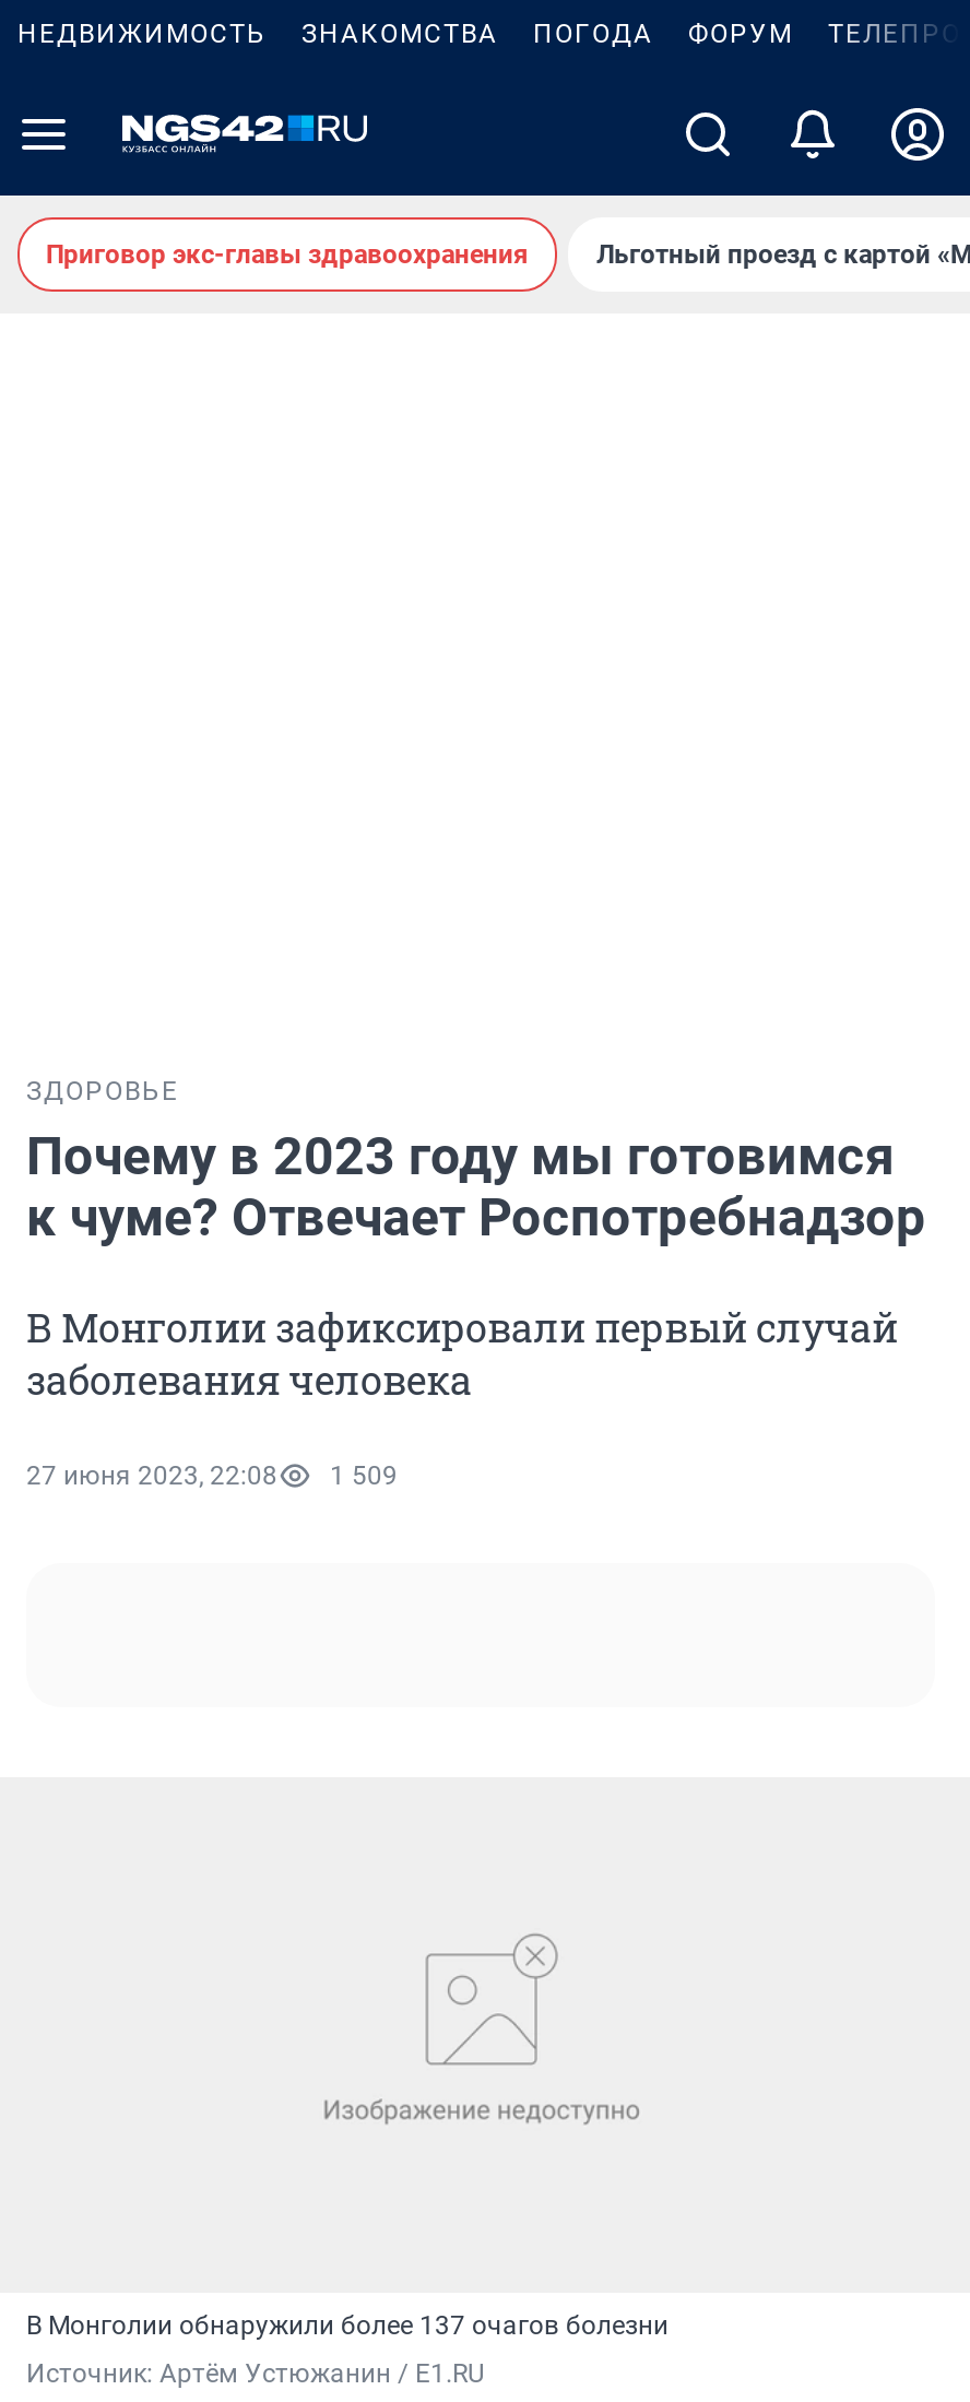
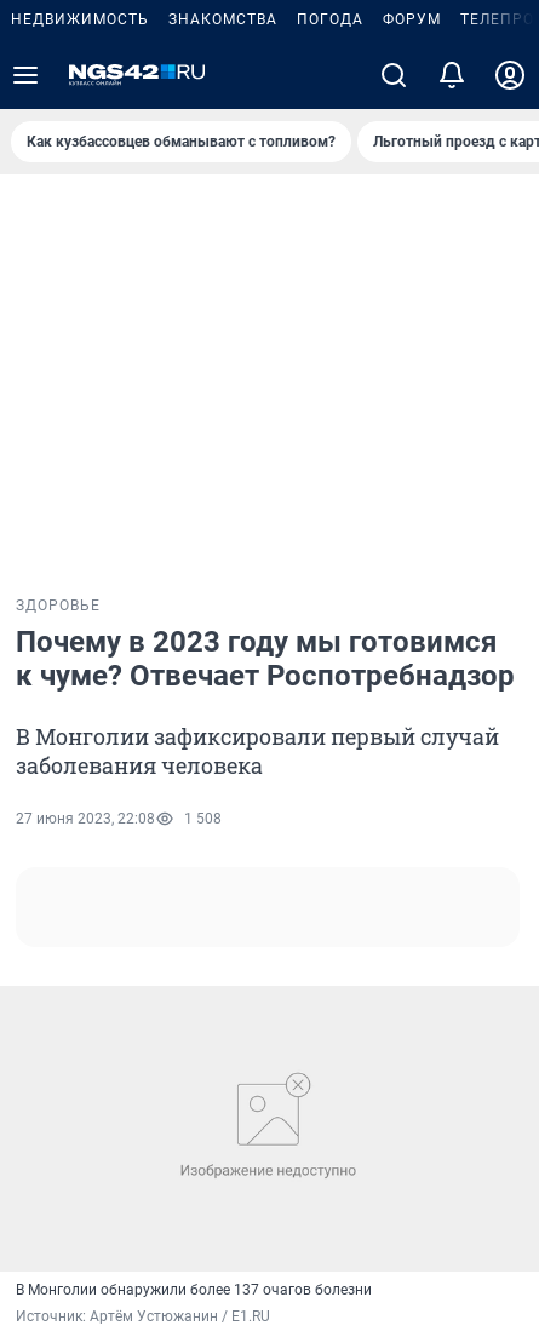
[46,239,529,270] Приговор экс-главы здравоохранения -> [27,133,336,150] Как кузбассовцев обманывают с топливом?
[26,1461,398,1491] 27 июня 2023, 22:08 1 509 -> [16,810,222,827] 27 июня 2023, 22:08 1 508

